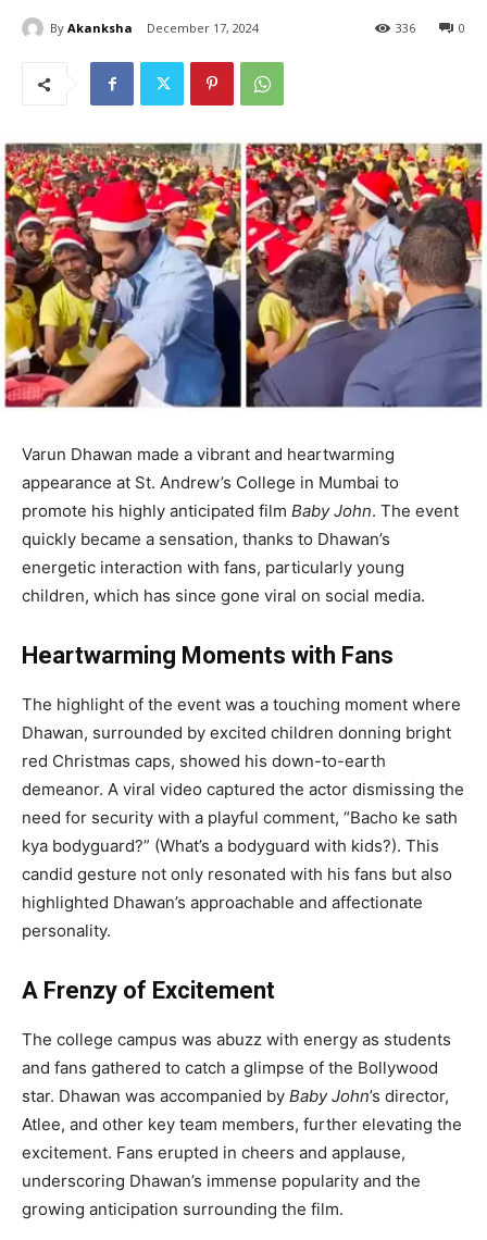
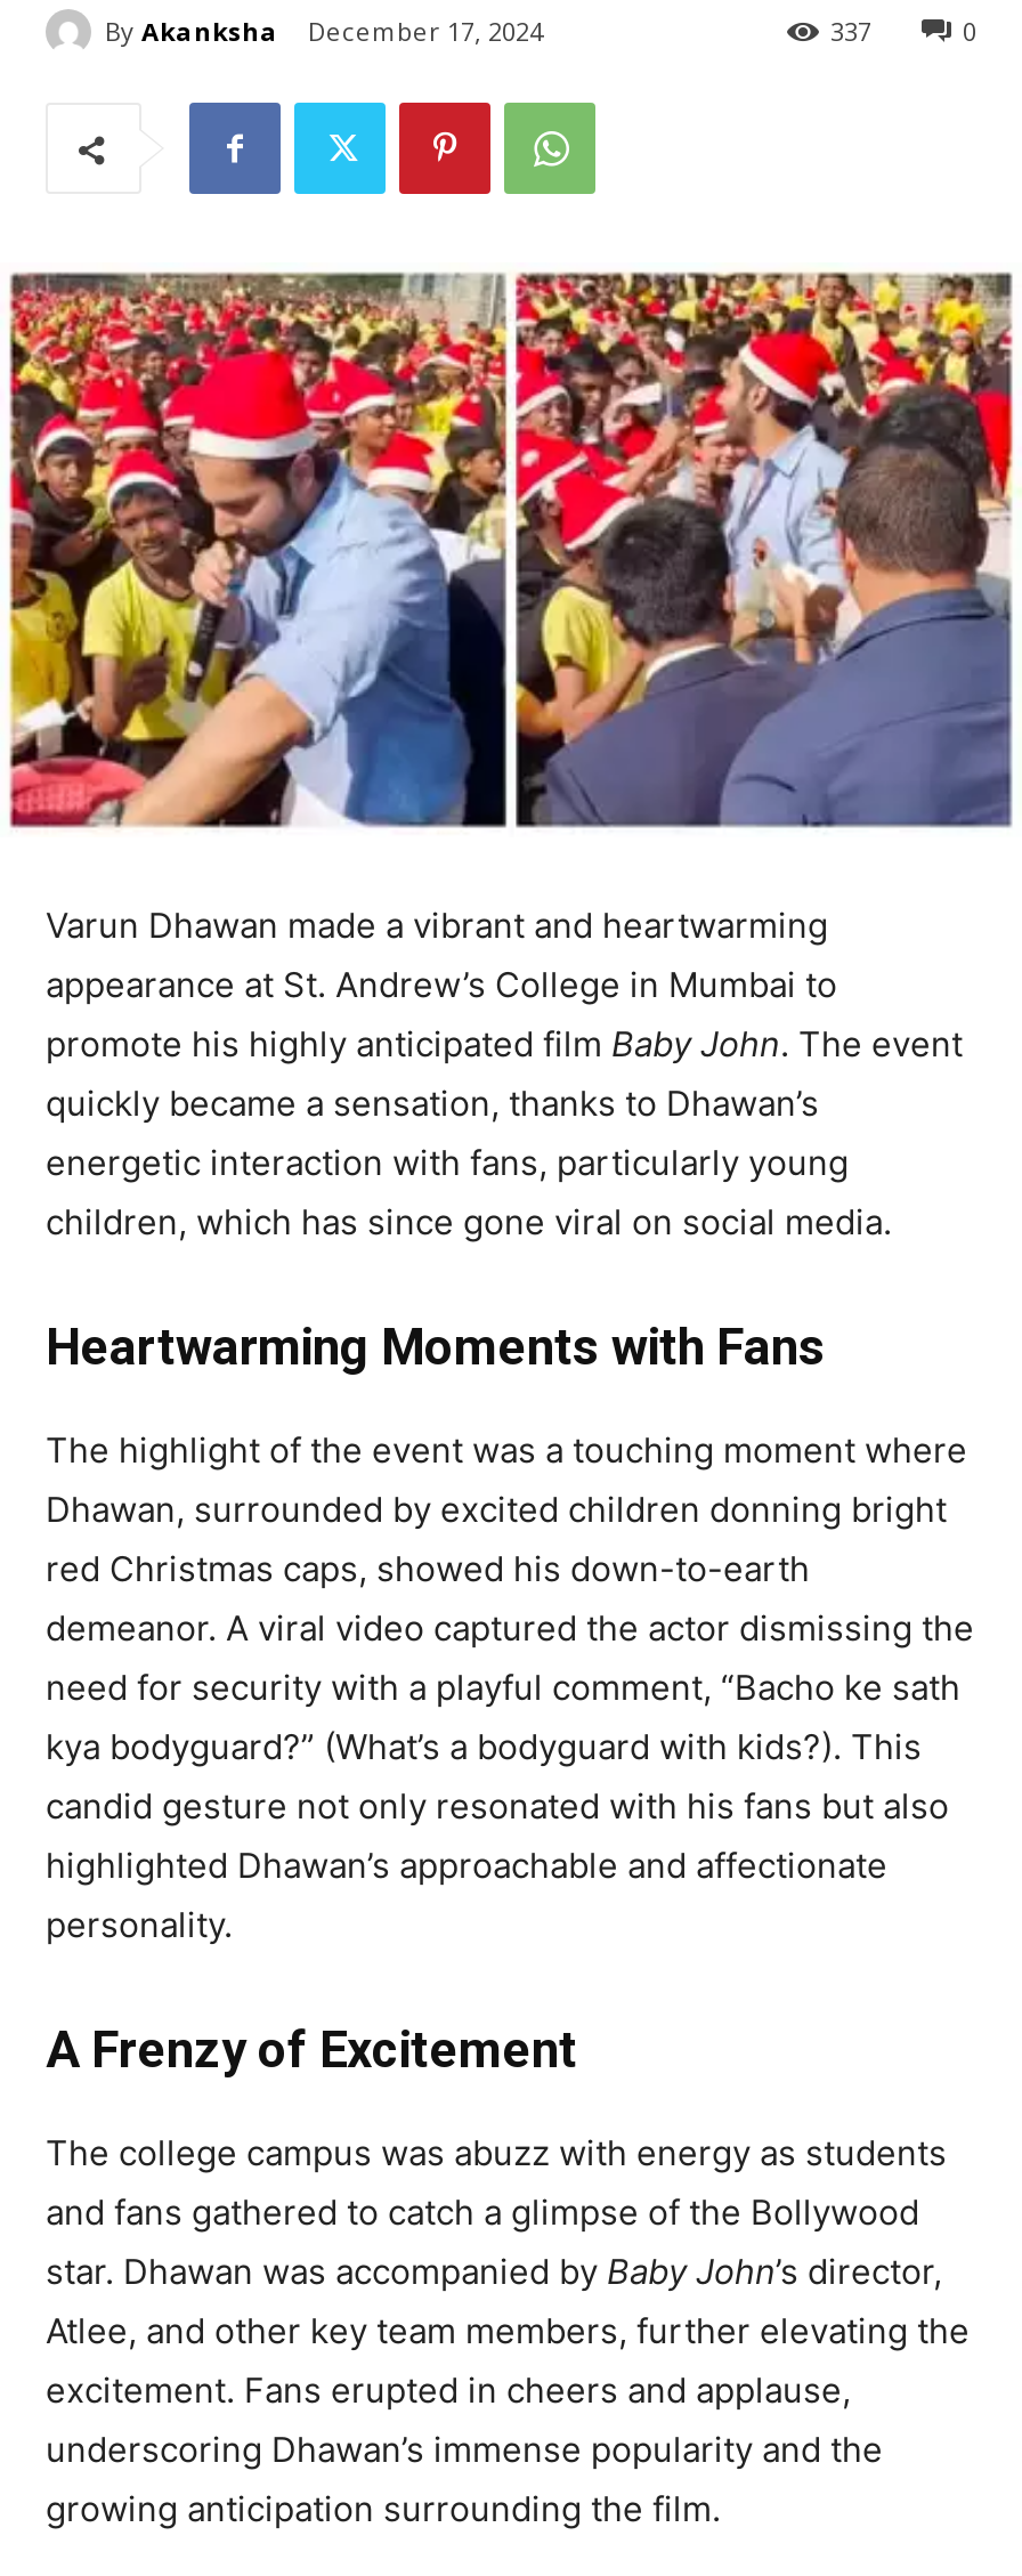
[396,20,415,36] 336 -> [830,14,871,48] 337

